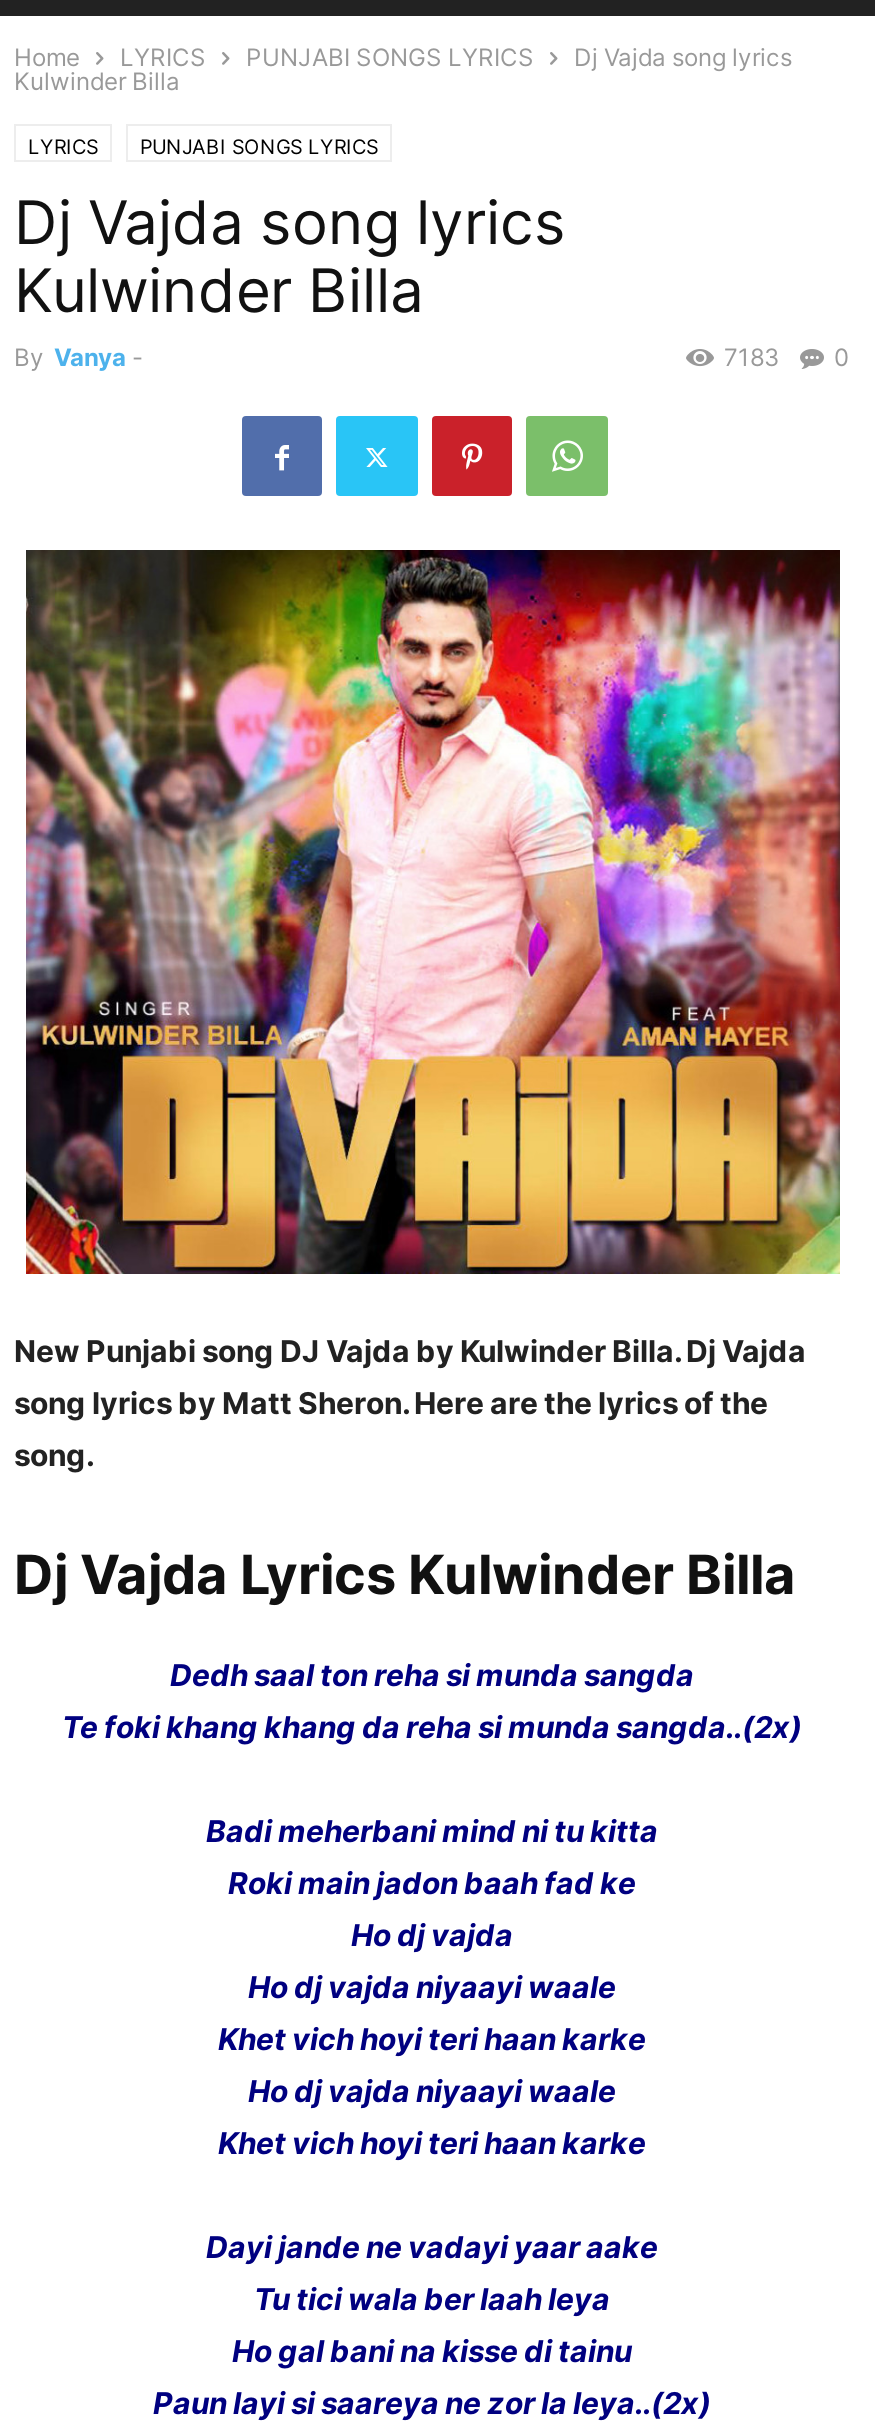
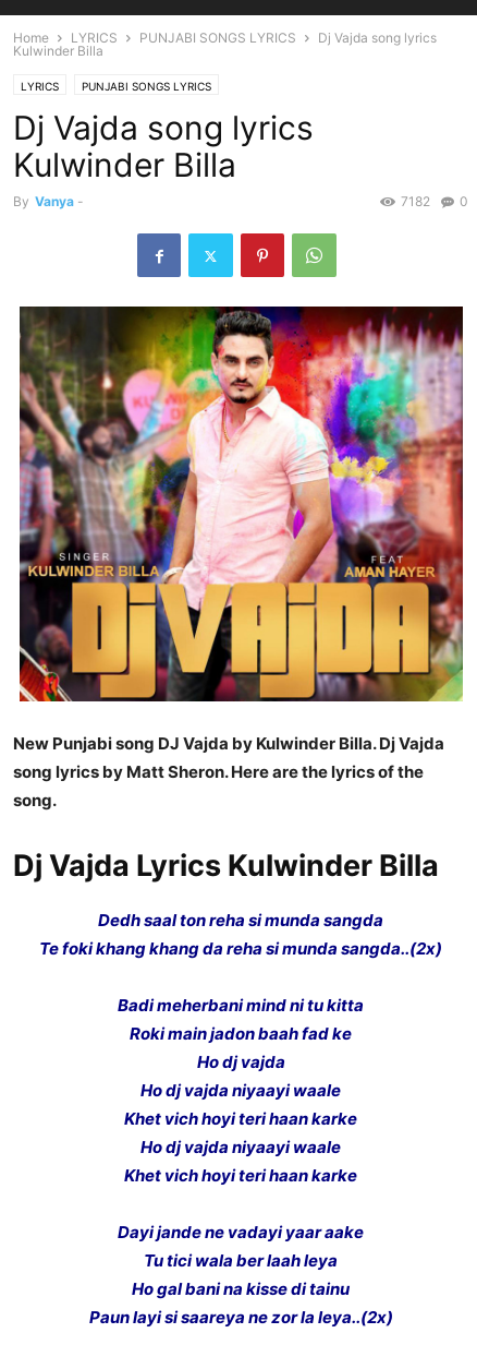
[724,342,850,372] 7183 0 -> [401,193,468,209] 7182 0

